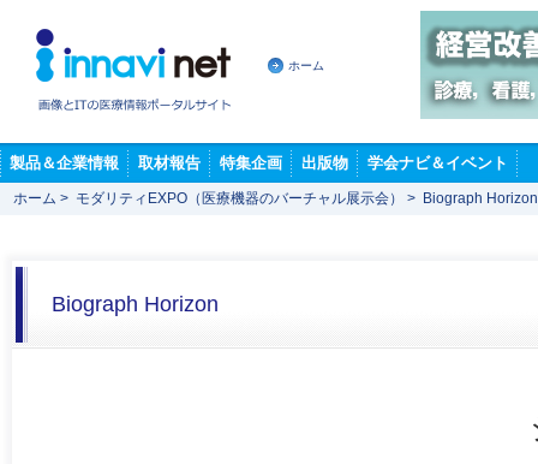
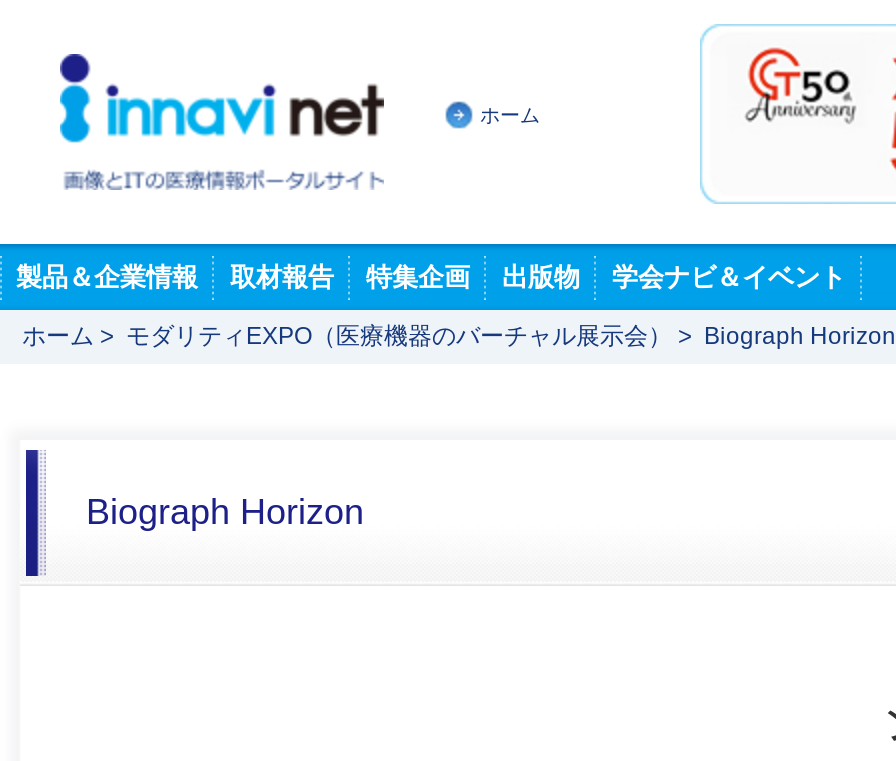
[420,11,534,119] [image] -> [702,26,890,202] [image]

